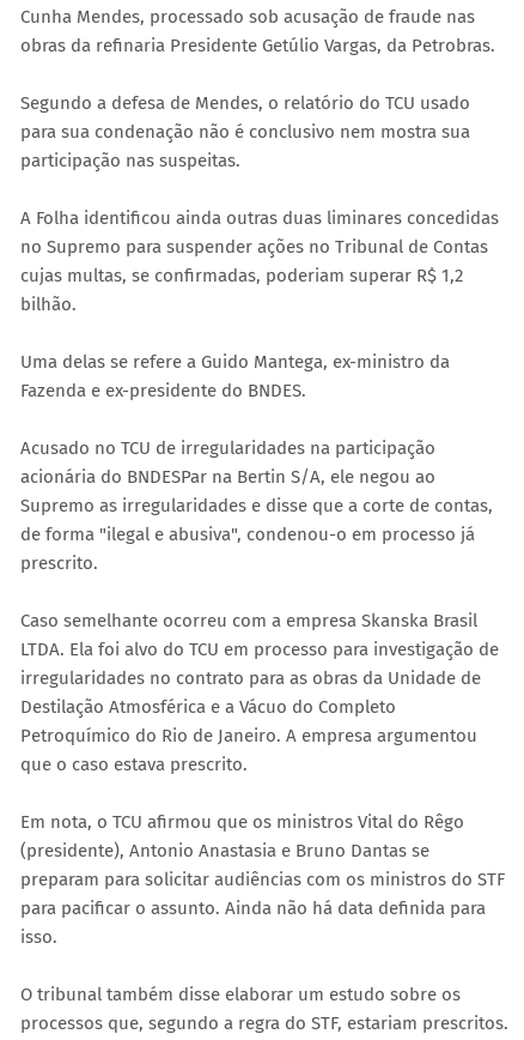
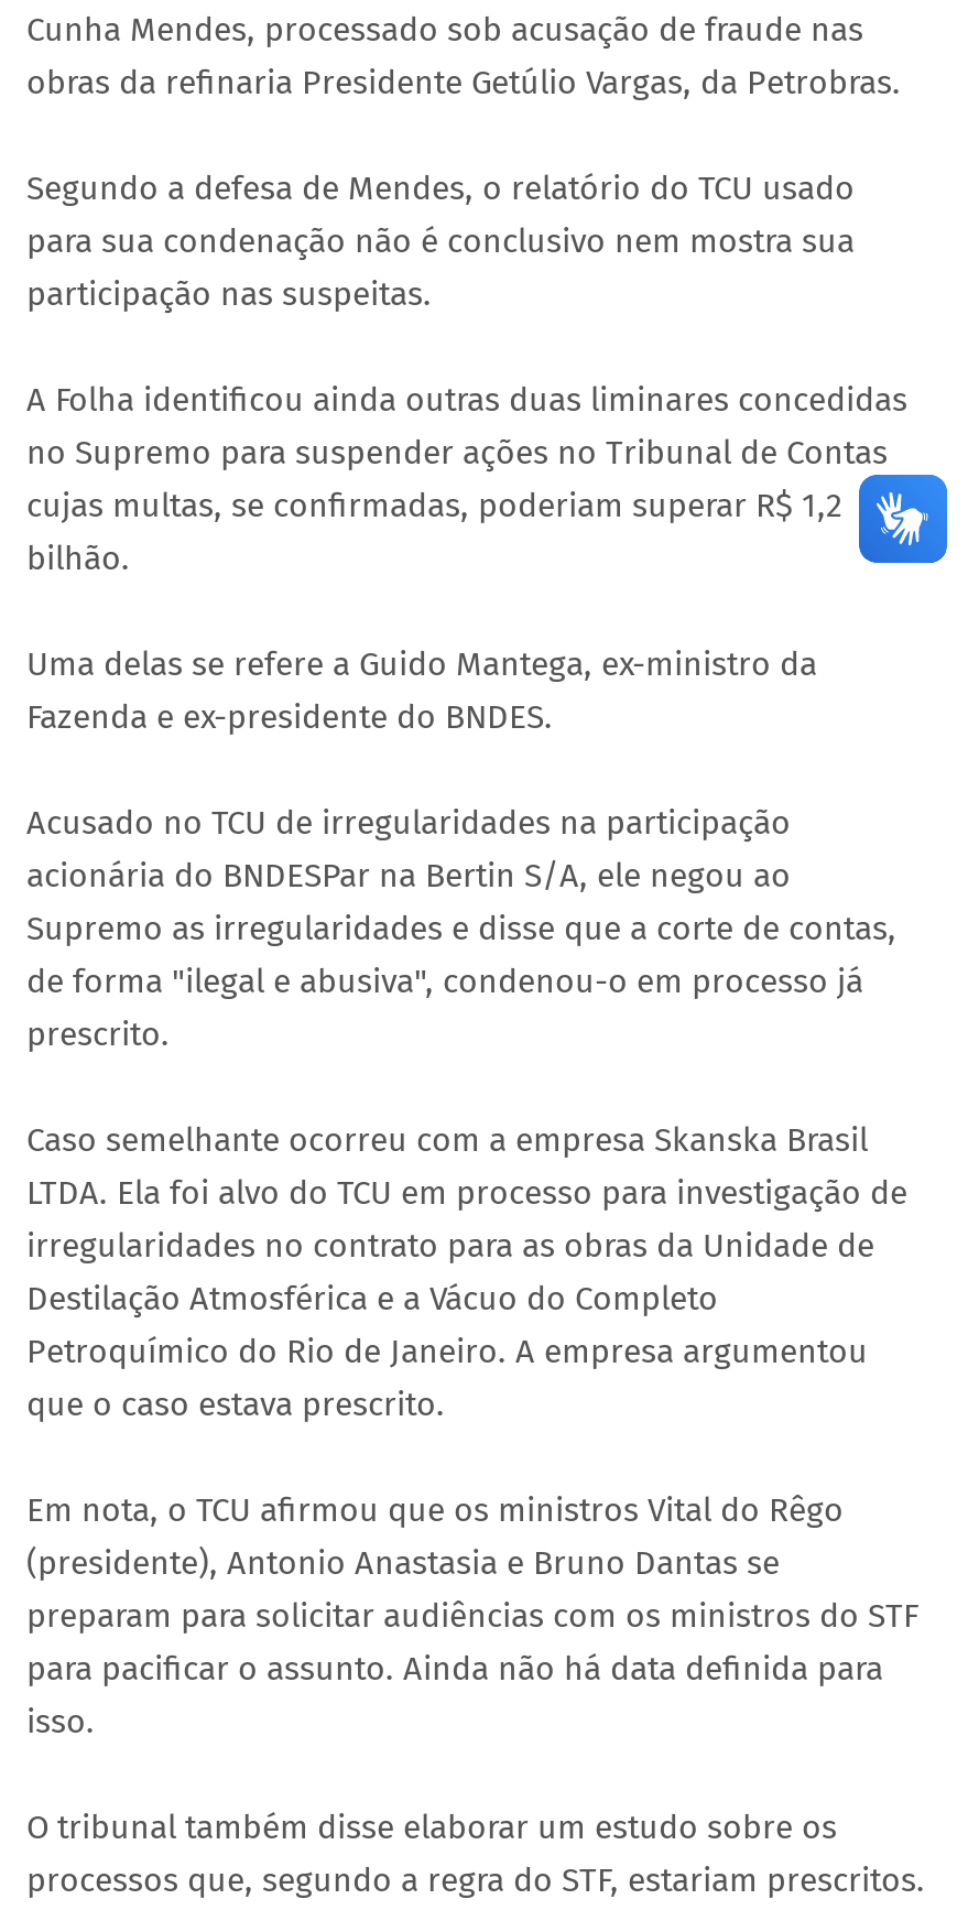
none -> [855,470,951,567] [image]

